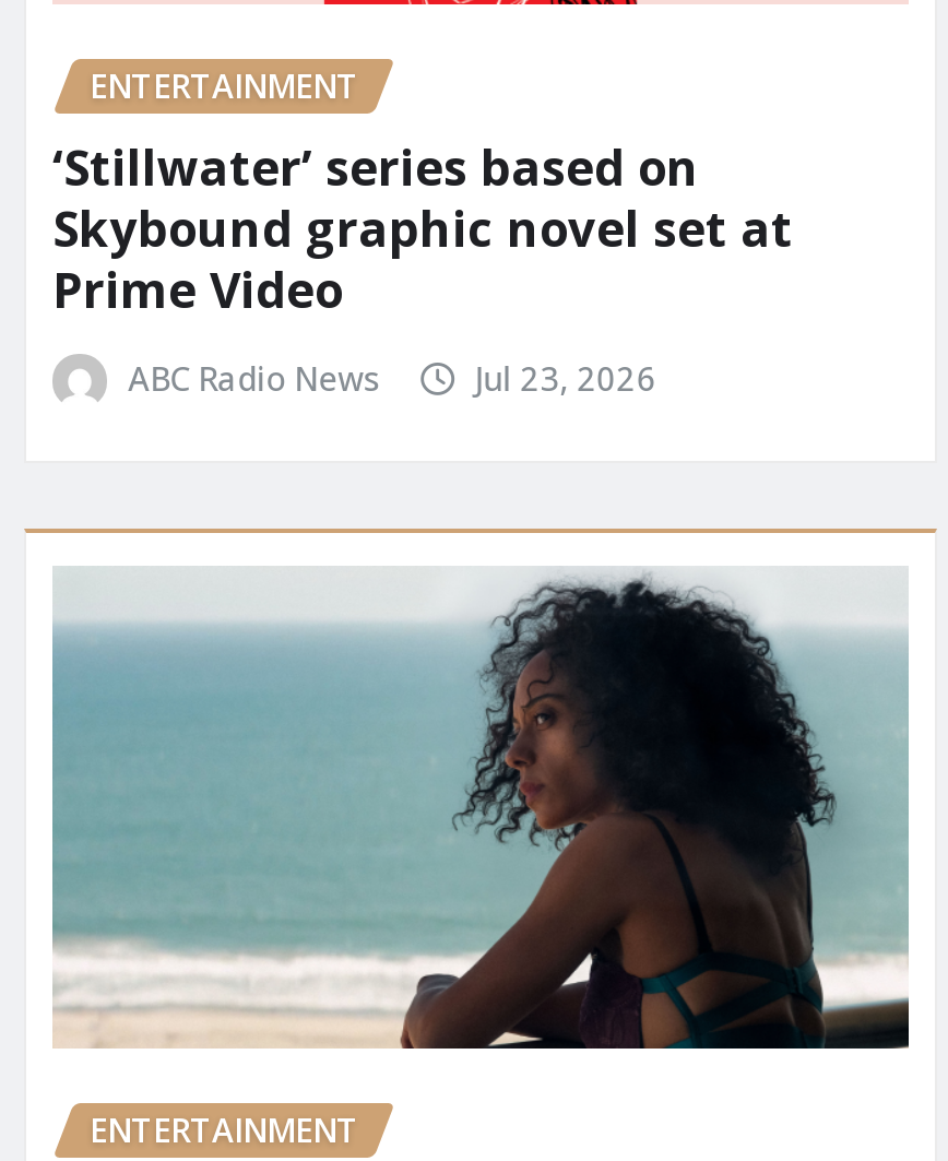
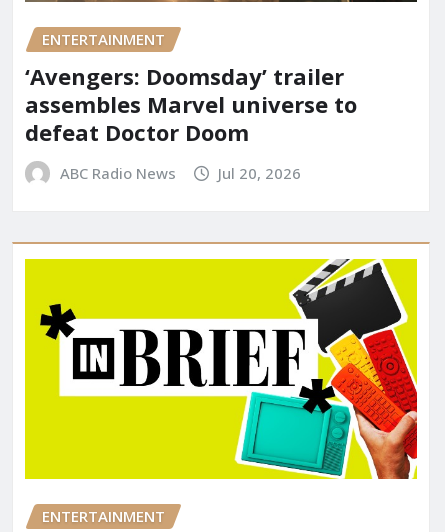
[52,132,793,320] ‘Stillwater’ series based on | Skybound graphic novel set at | Prime Video -> [25,60,357,146] ‘Avengers: Doomsday’ trailer | assembles Marvel universe to | defeat Doctor Doom
[474,355,656,399] Jul 23, 2026 -> [218,162,301,182] Jul 20, 2026
[50,566,911,1051] [image] -> [24,258,418,480] [image]

